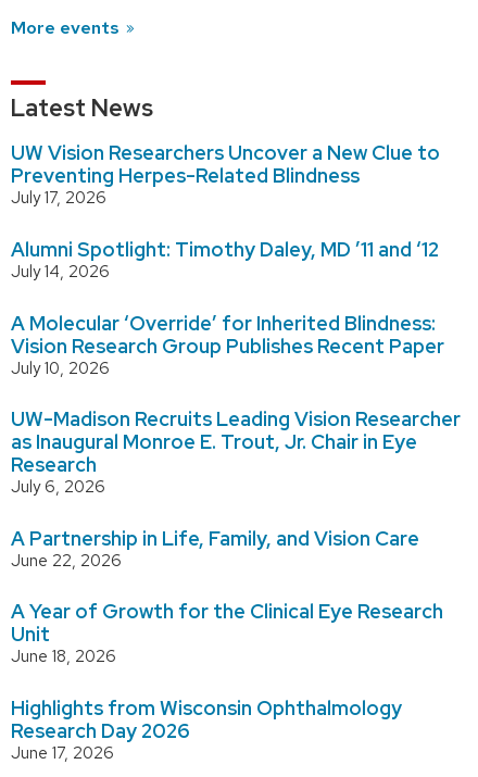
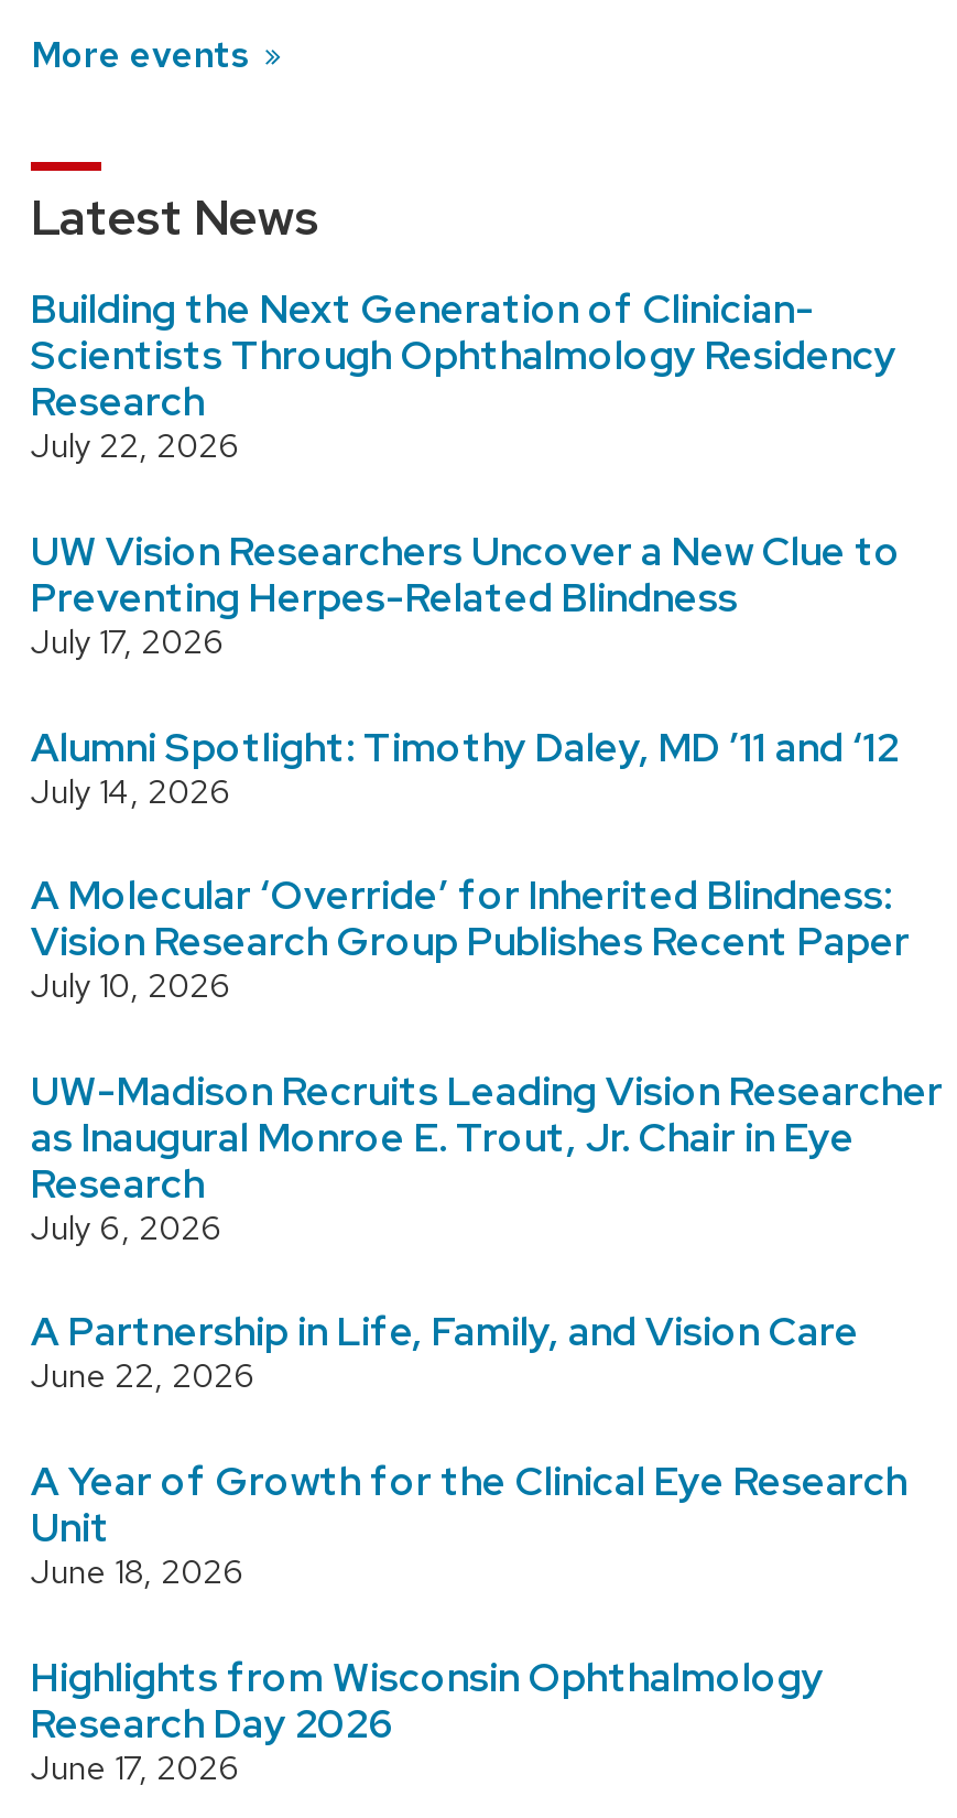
none -> [31,284,896,469] Building the Next Generation of Clinician- | Scientists Through Ophthalmology Residency | Research | July 22, 2026

